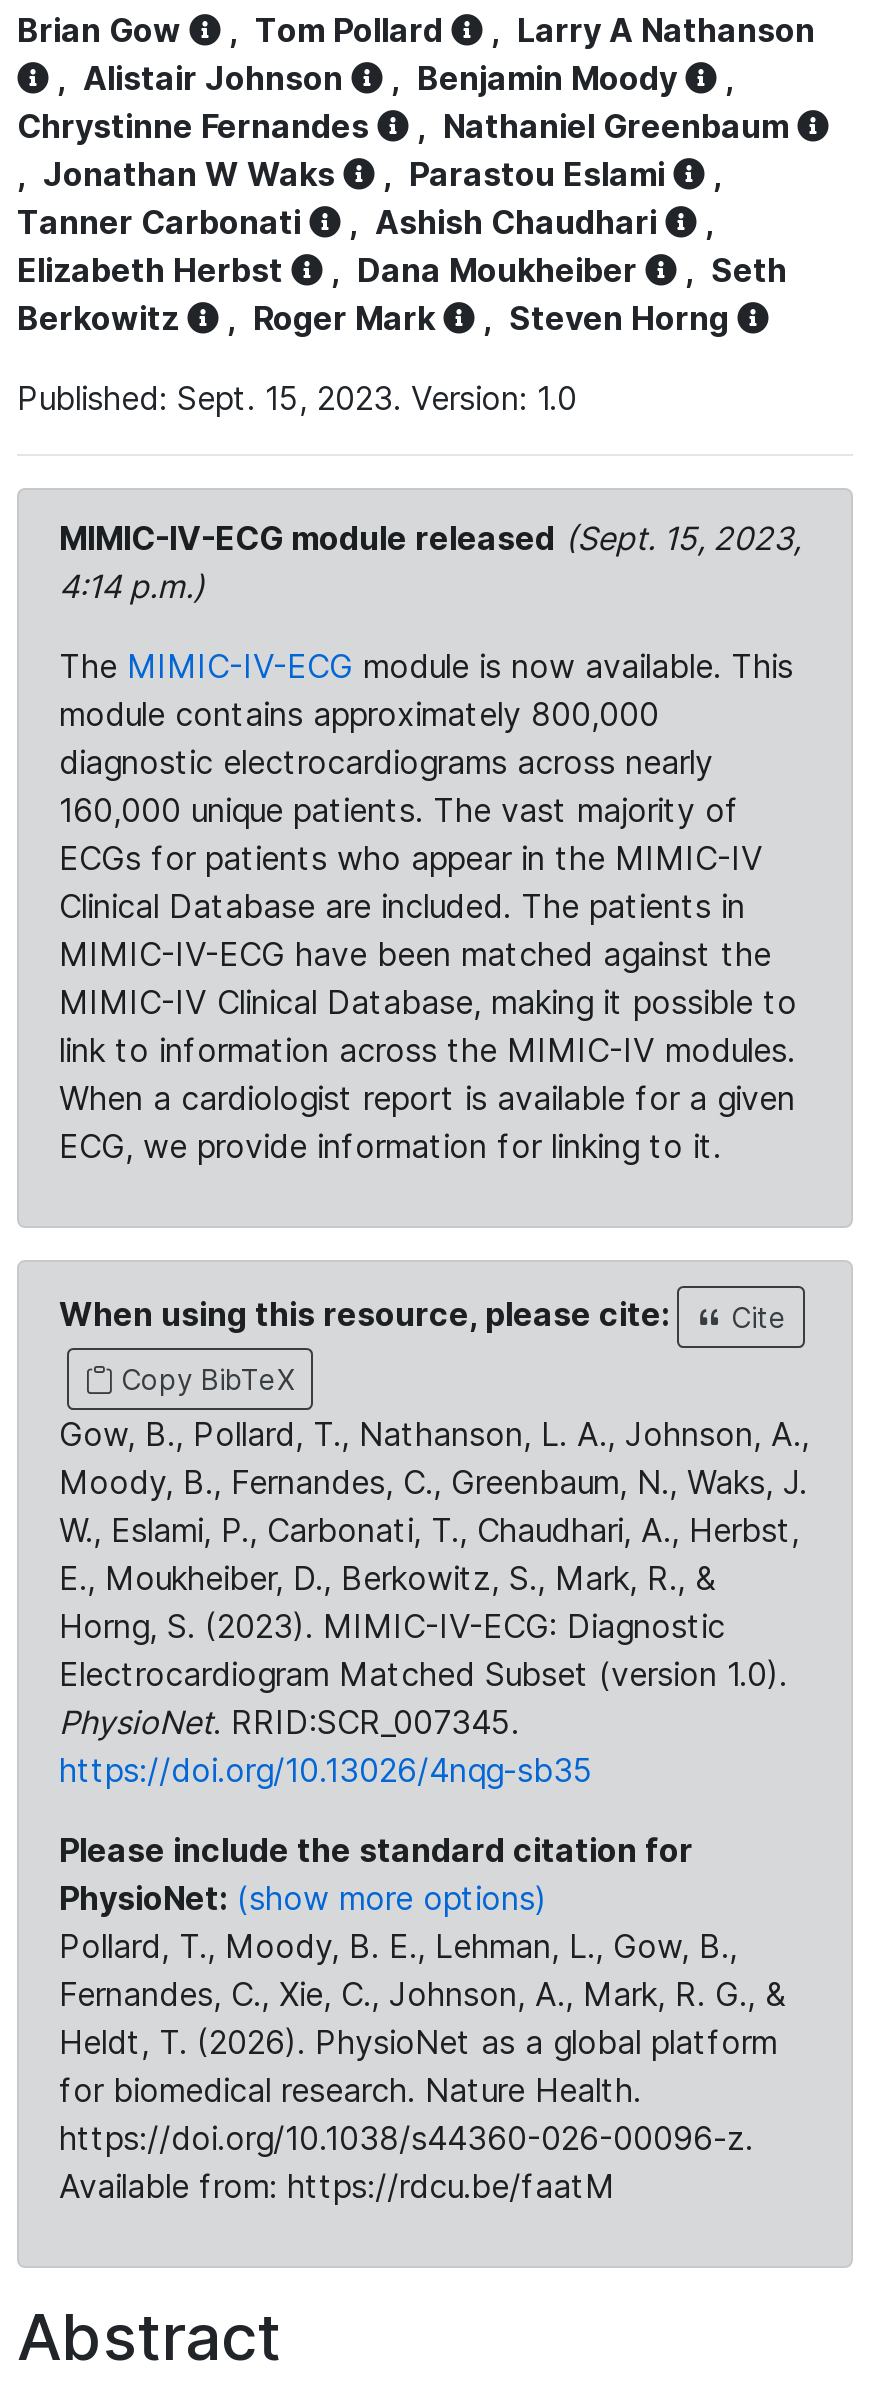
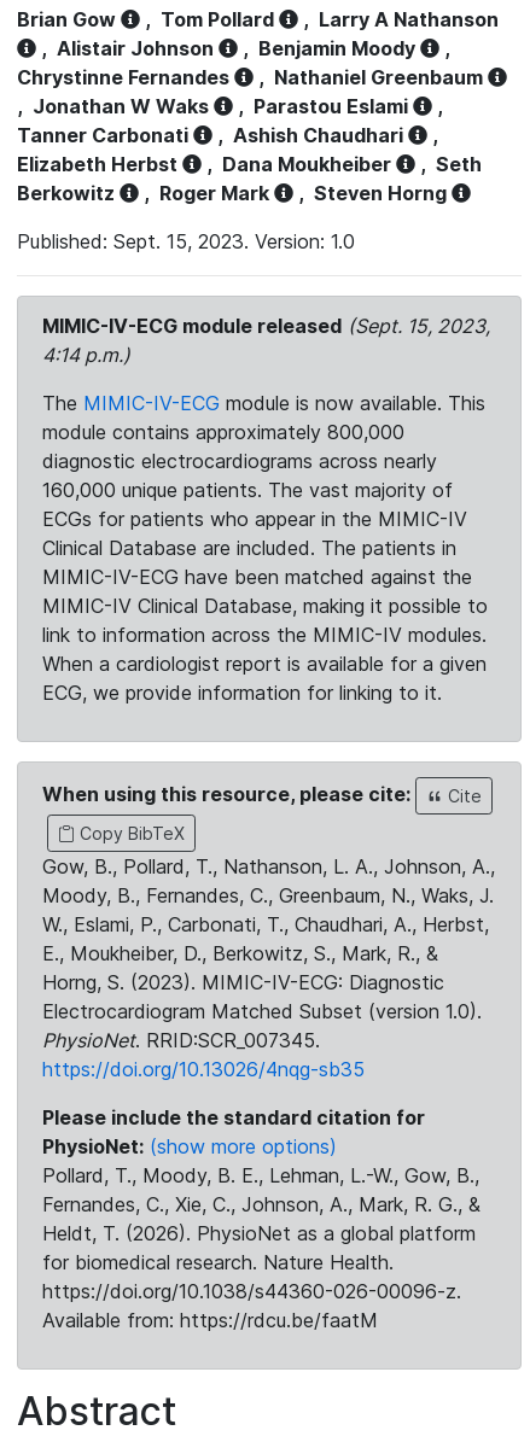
[59,1926,737,1966] Pollard, T., Moody, B. E., Lehman, L., Gow, B., -> [42,1163,479,1187] Pollard, T., Moody, B. E., Lehman, L.-W., Gow, B.,

